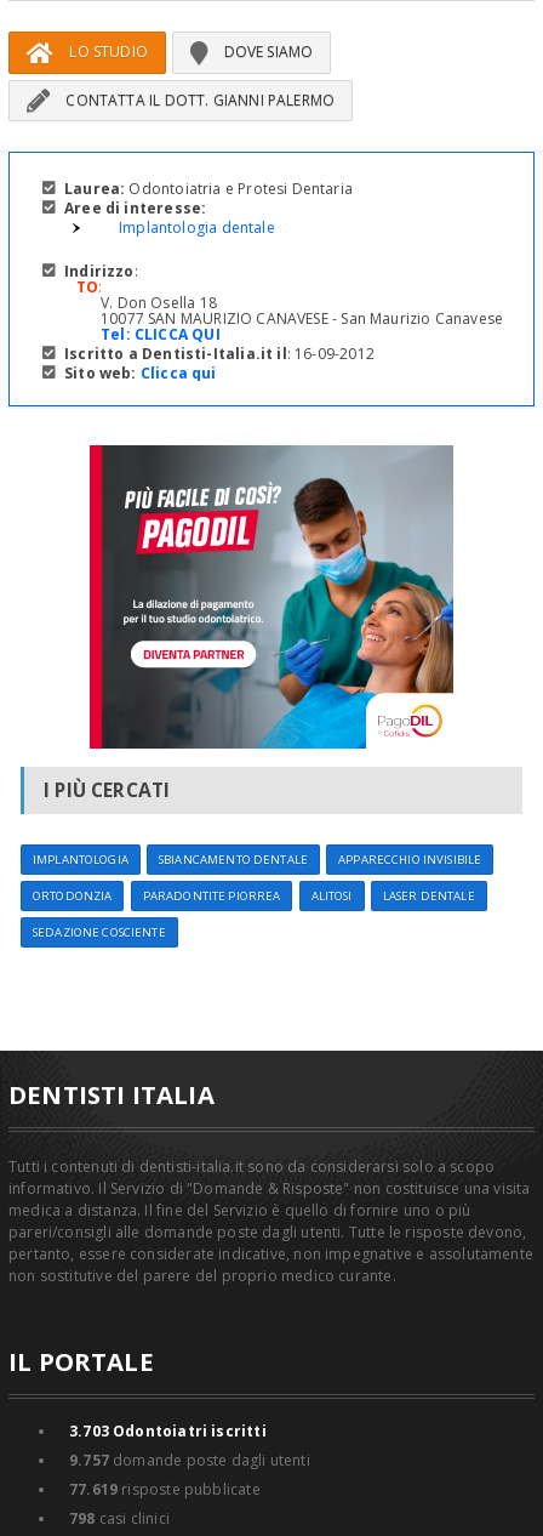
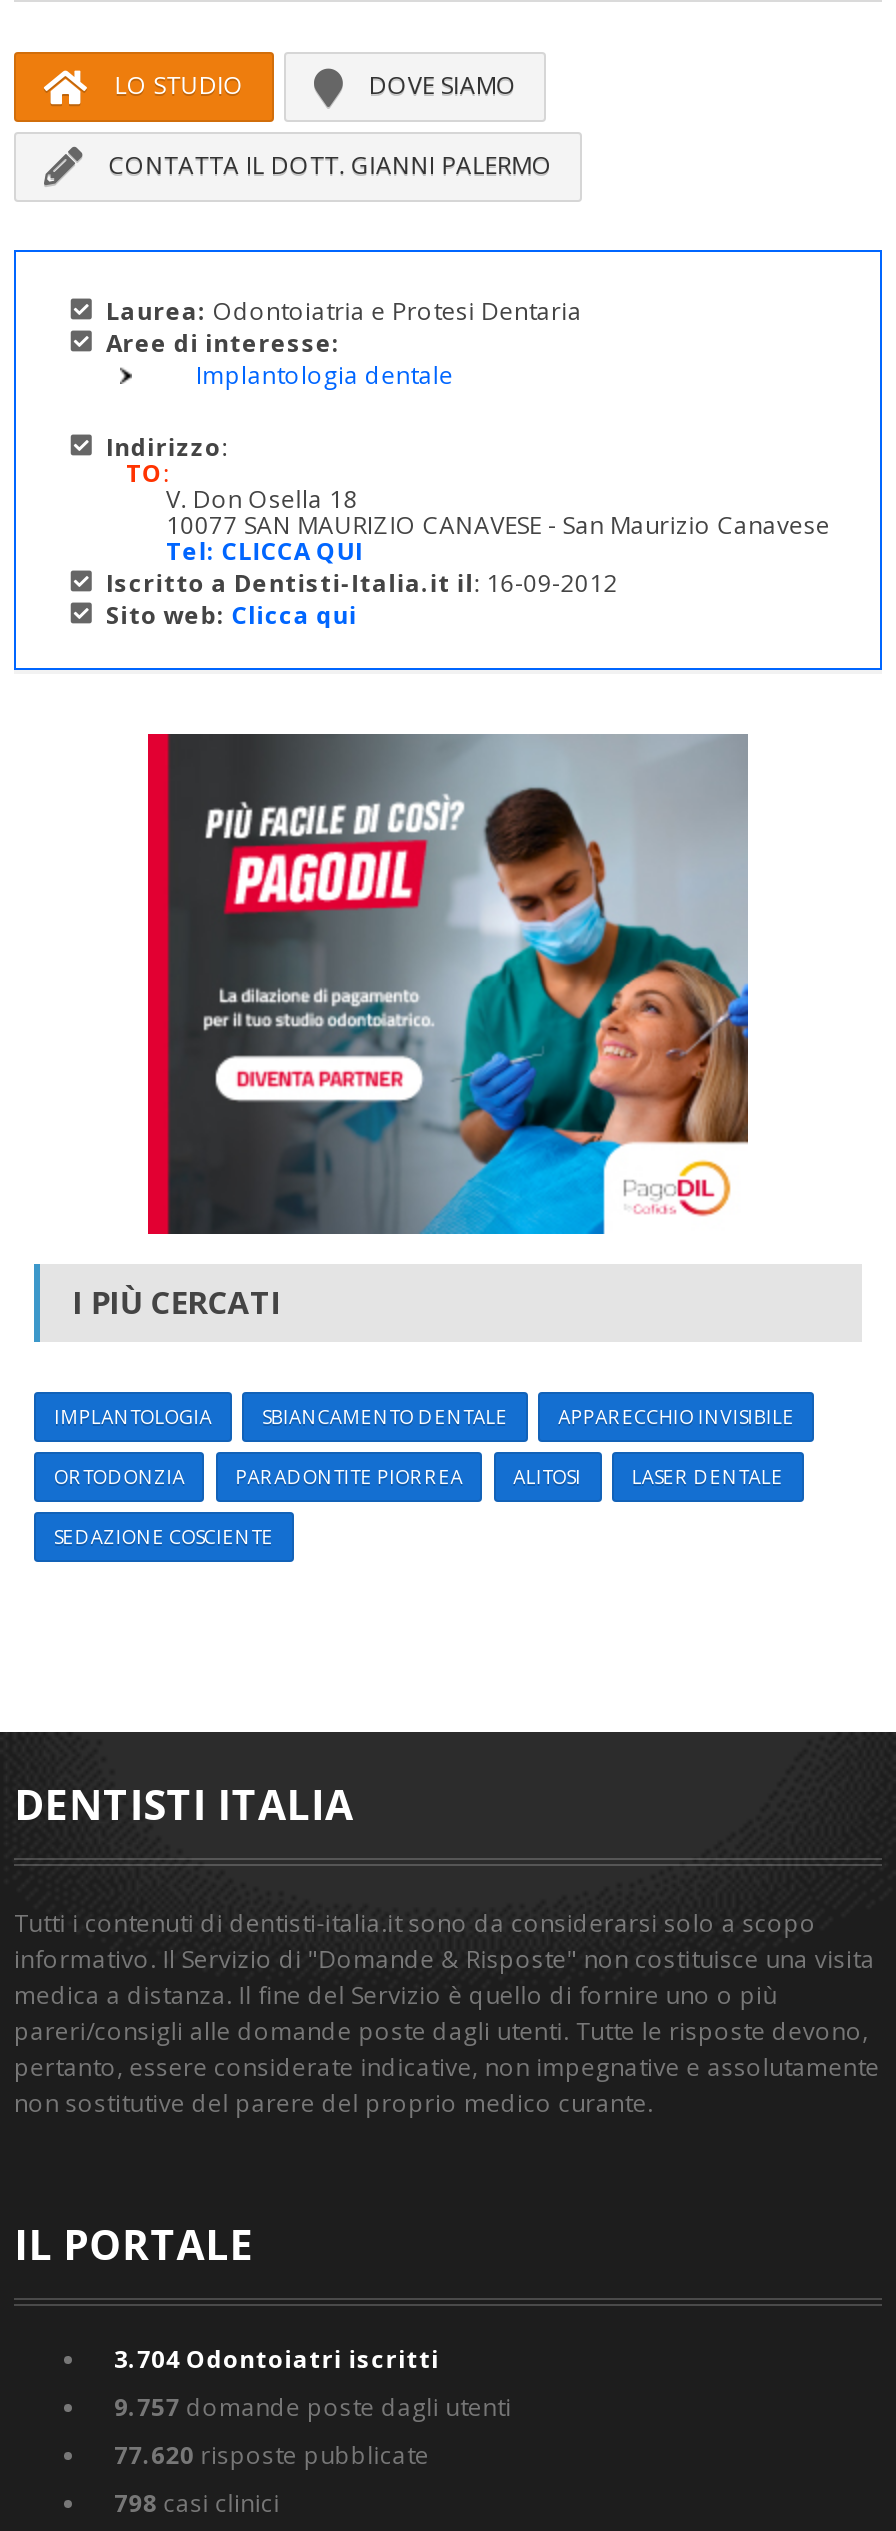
[69,1421,266,1442] 3.703 Odontoiatri iscritti -> [114,2343,439,2377] 3.704 Odontoiatri iscritti
[69,1479,260,1500] 77.619 risposte pubblicate -> [114,2439,429,2473] 77.620 risposte pubblicate

